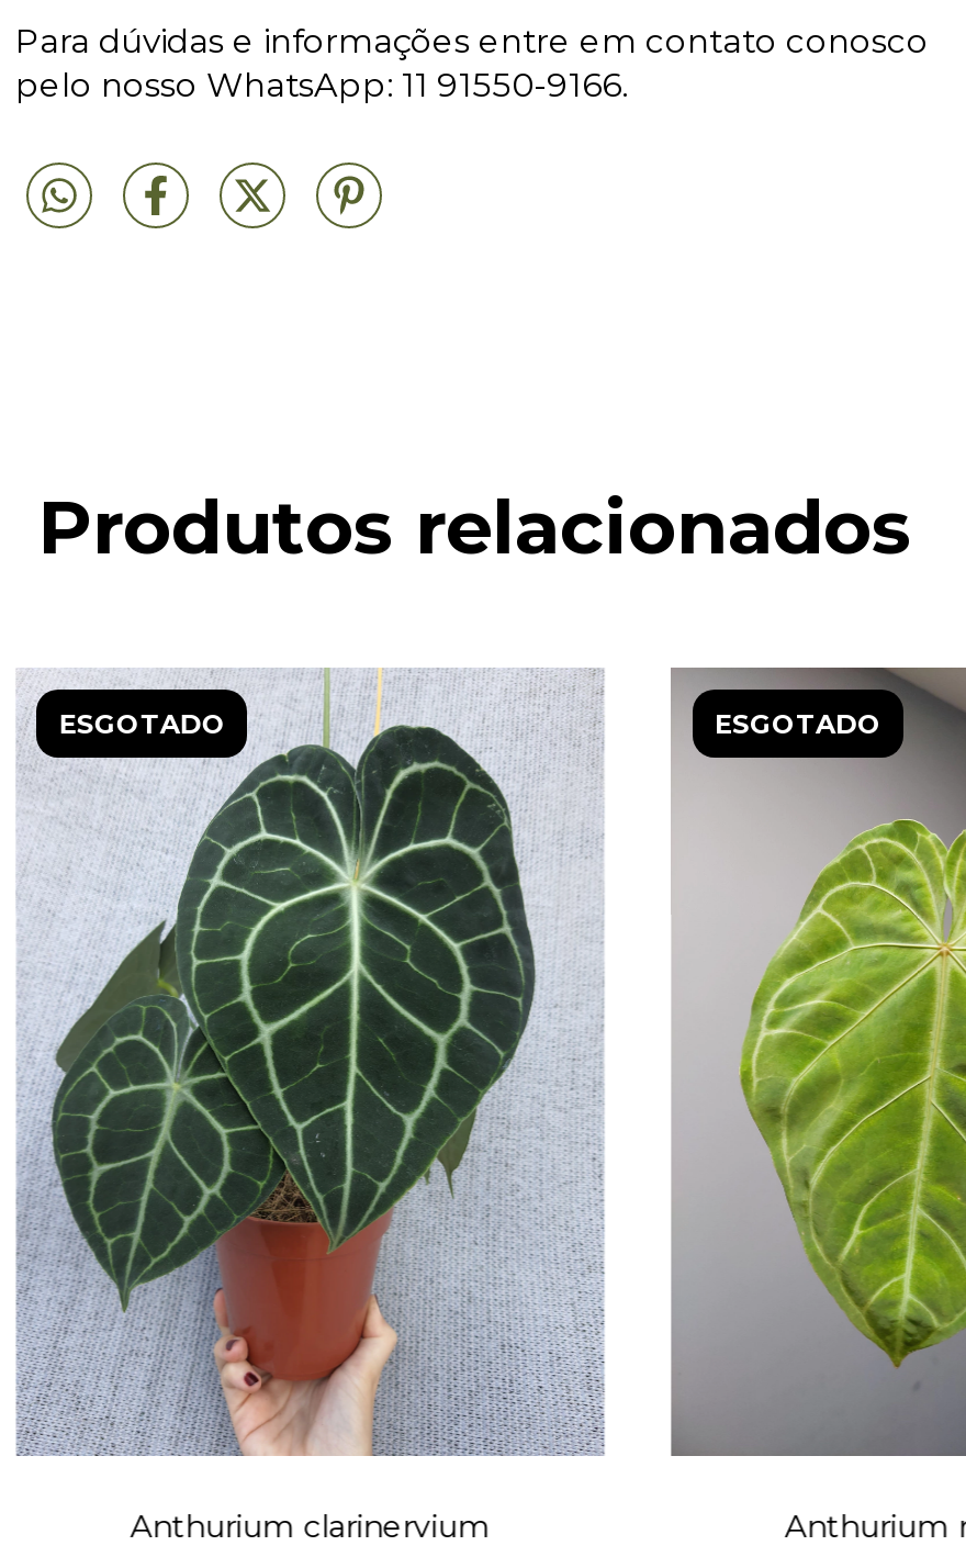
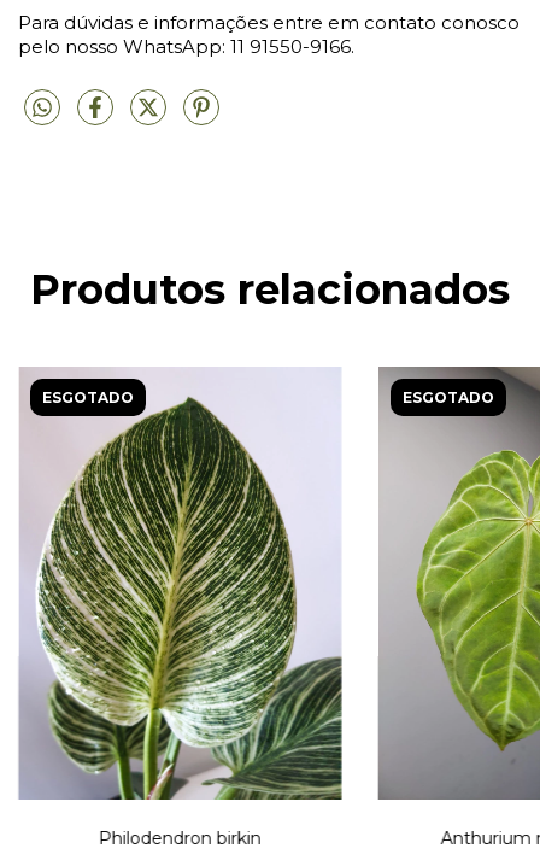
[24,668,604,1545] [image] | Anthurium clarinervium -> [22,369,342,849] [image] | Philodendron birkin

